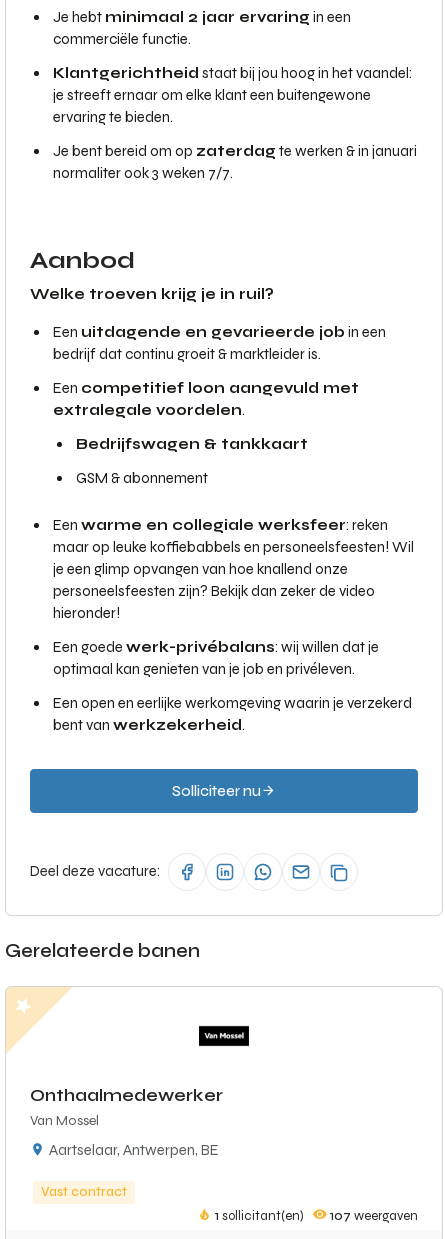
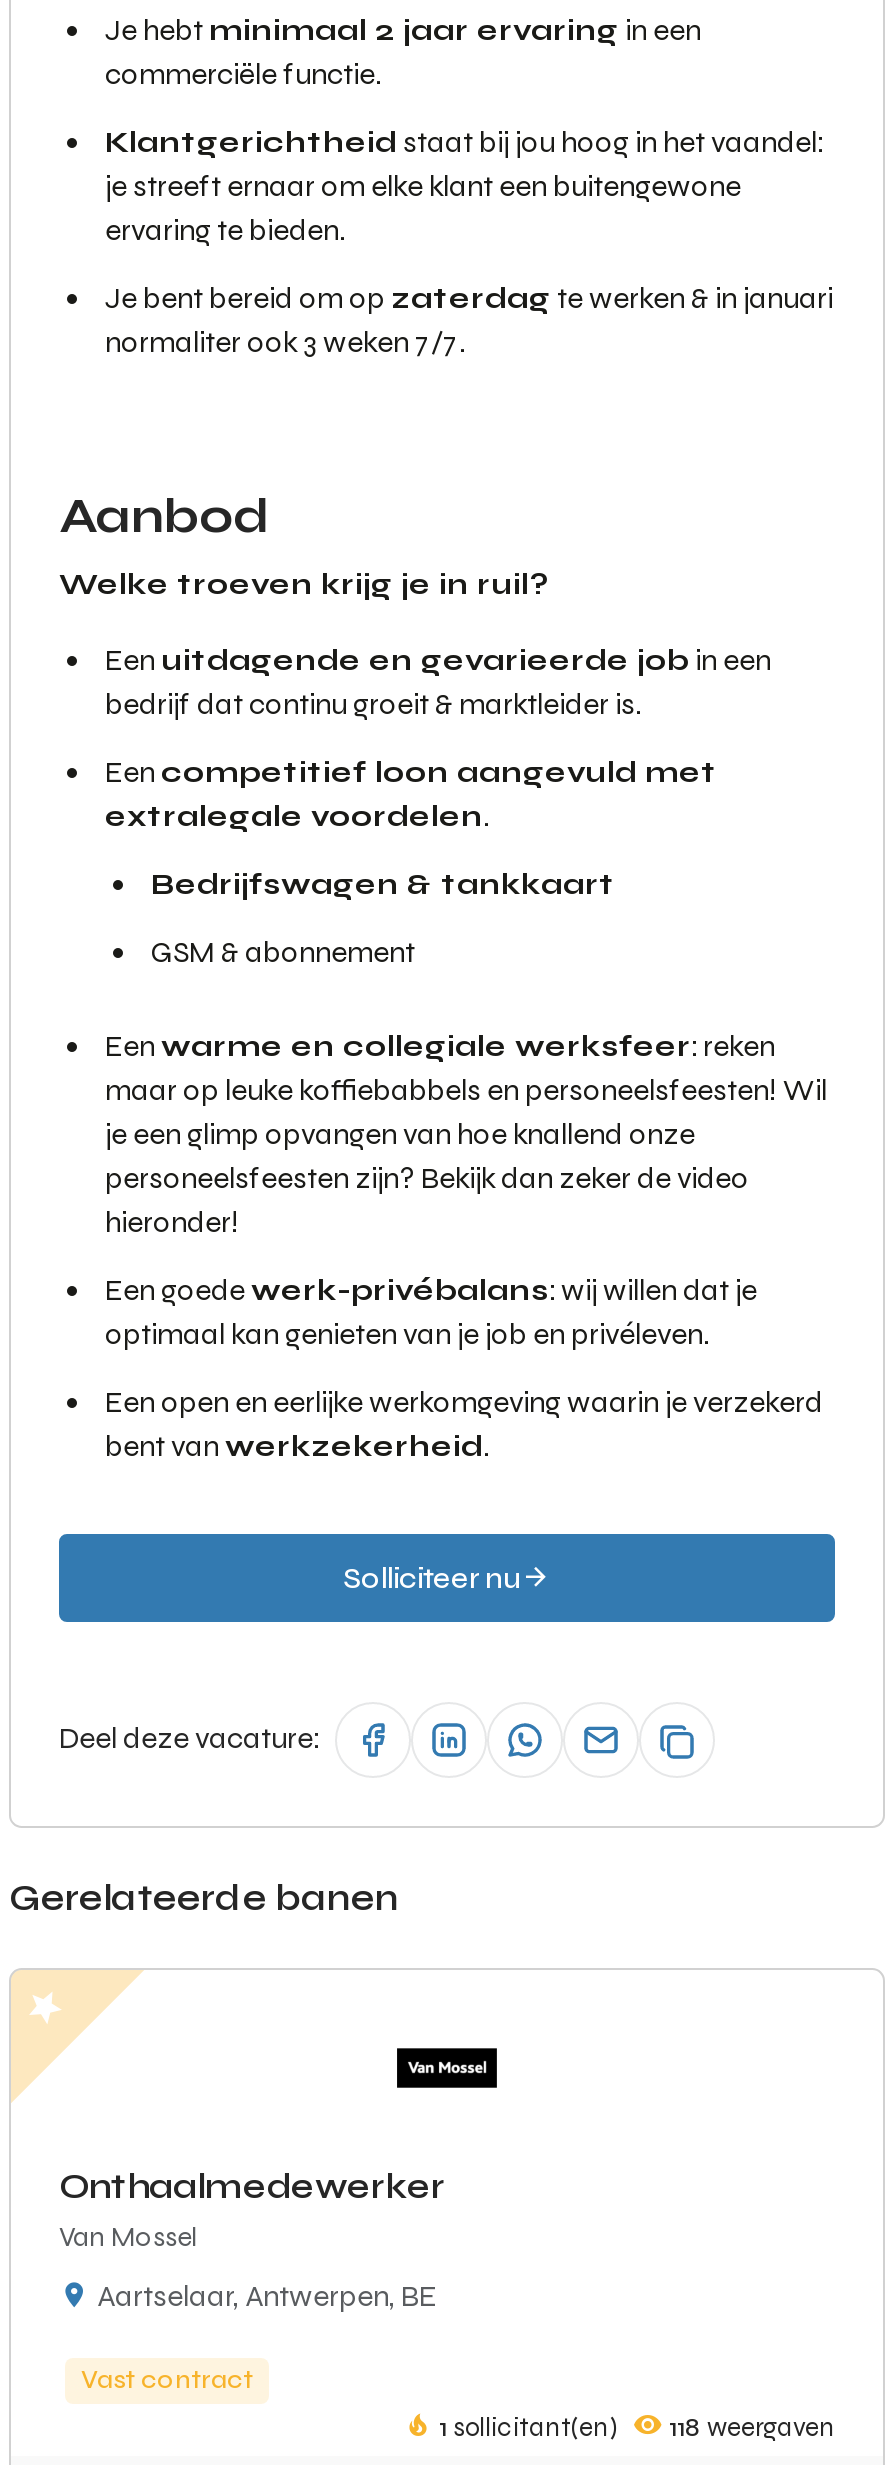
[212,1208,418,1224] 1 sollicitant(en) 107 weergaven -> [433,2412,835,2444] 1 sollicitant(en) 118 weergaven

